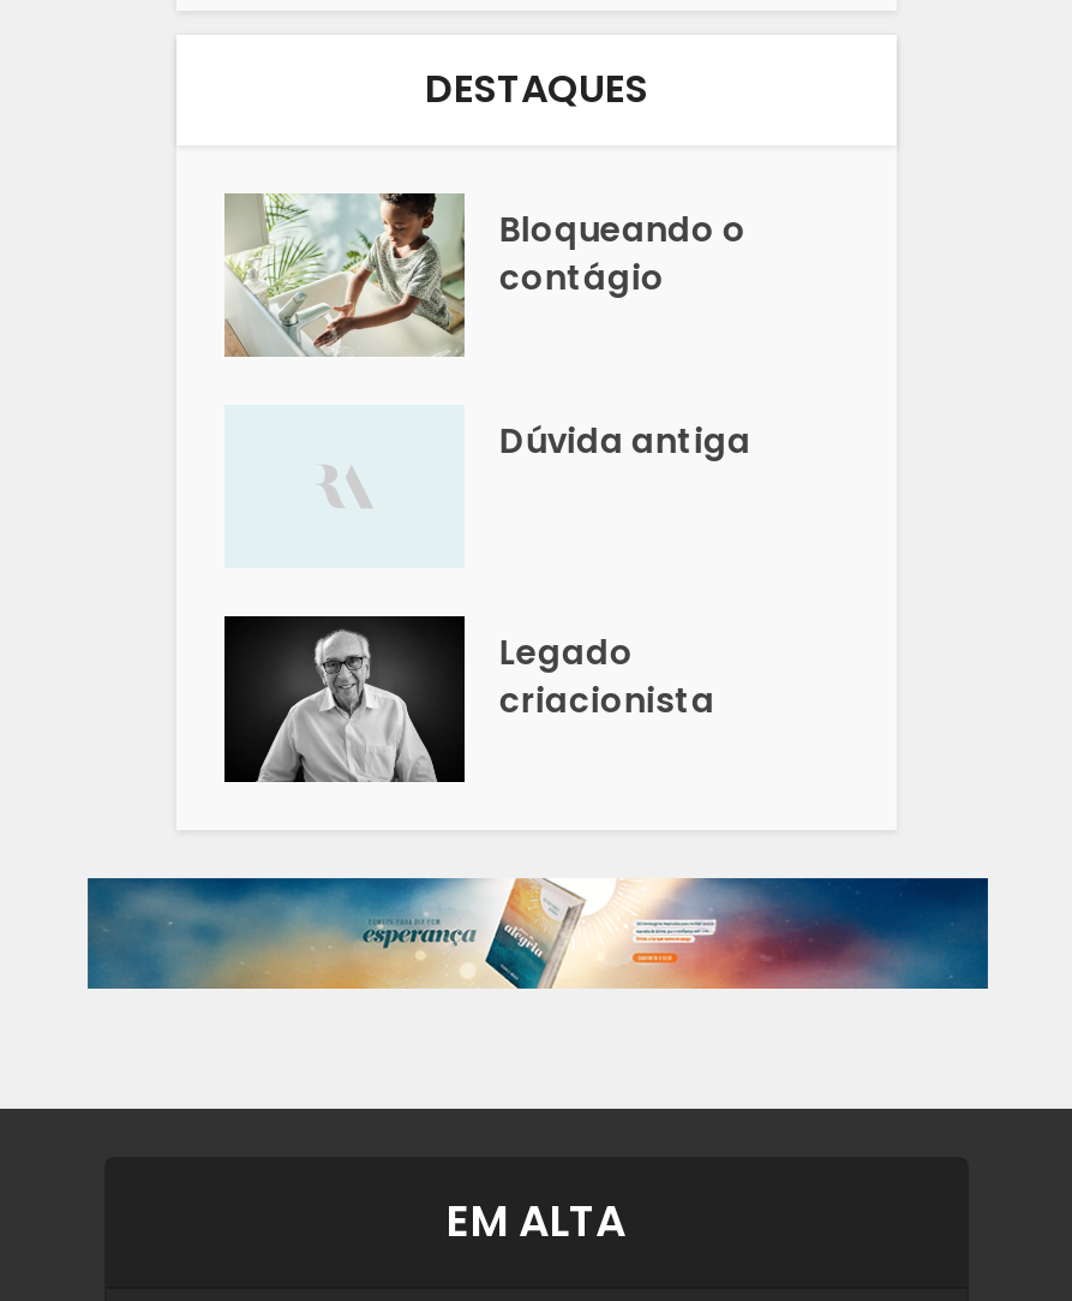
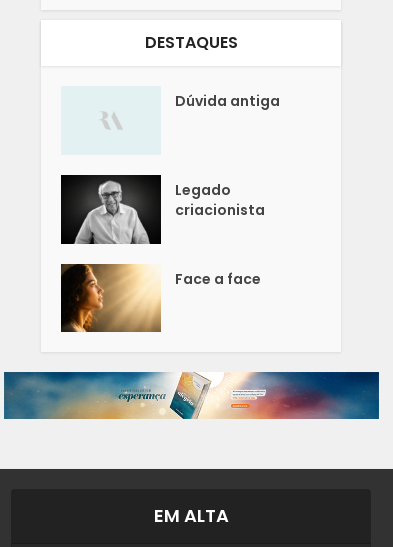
[222,191,746,359] [image] | Bloqueando o | contágio -> none
moved [227,417,751,787] -> [62,91,280,245]: [image] | Dúvida antiga | Legado | criacionista
none -> [61,263,261,333] [image] | Face a face

